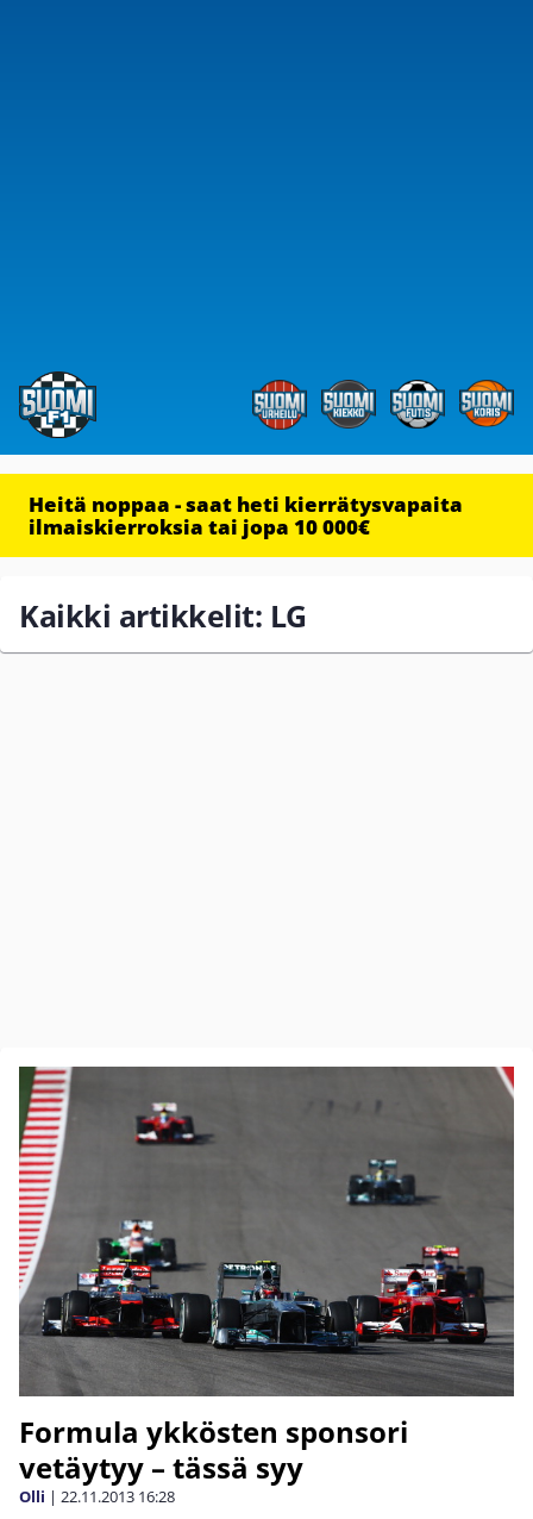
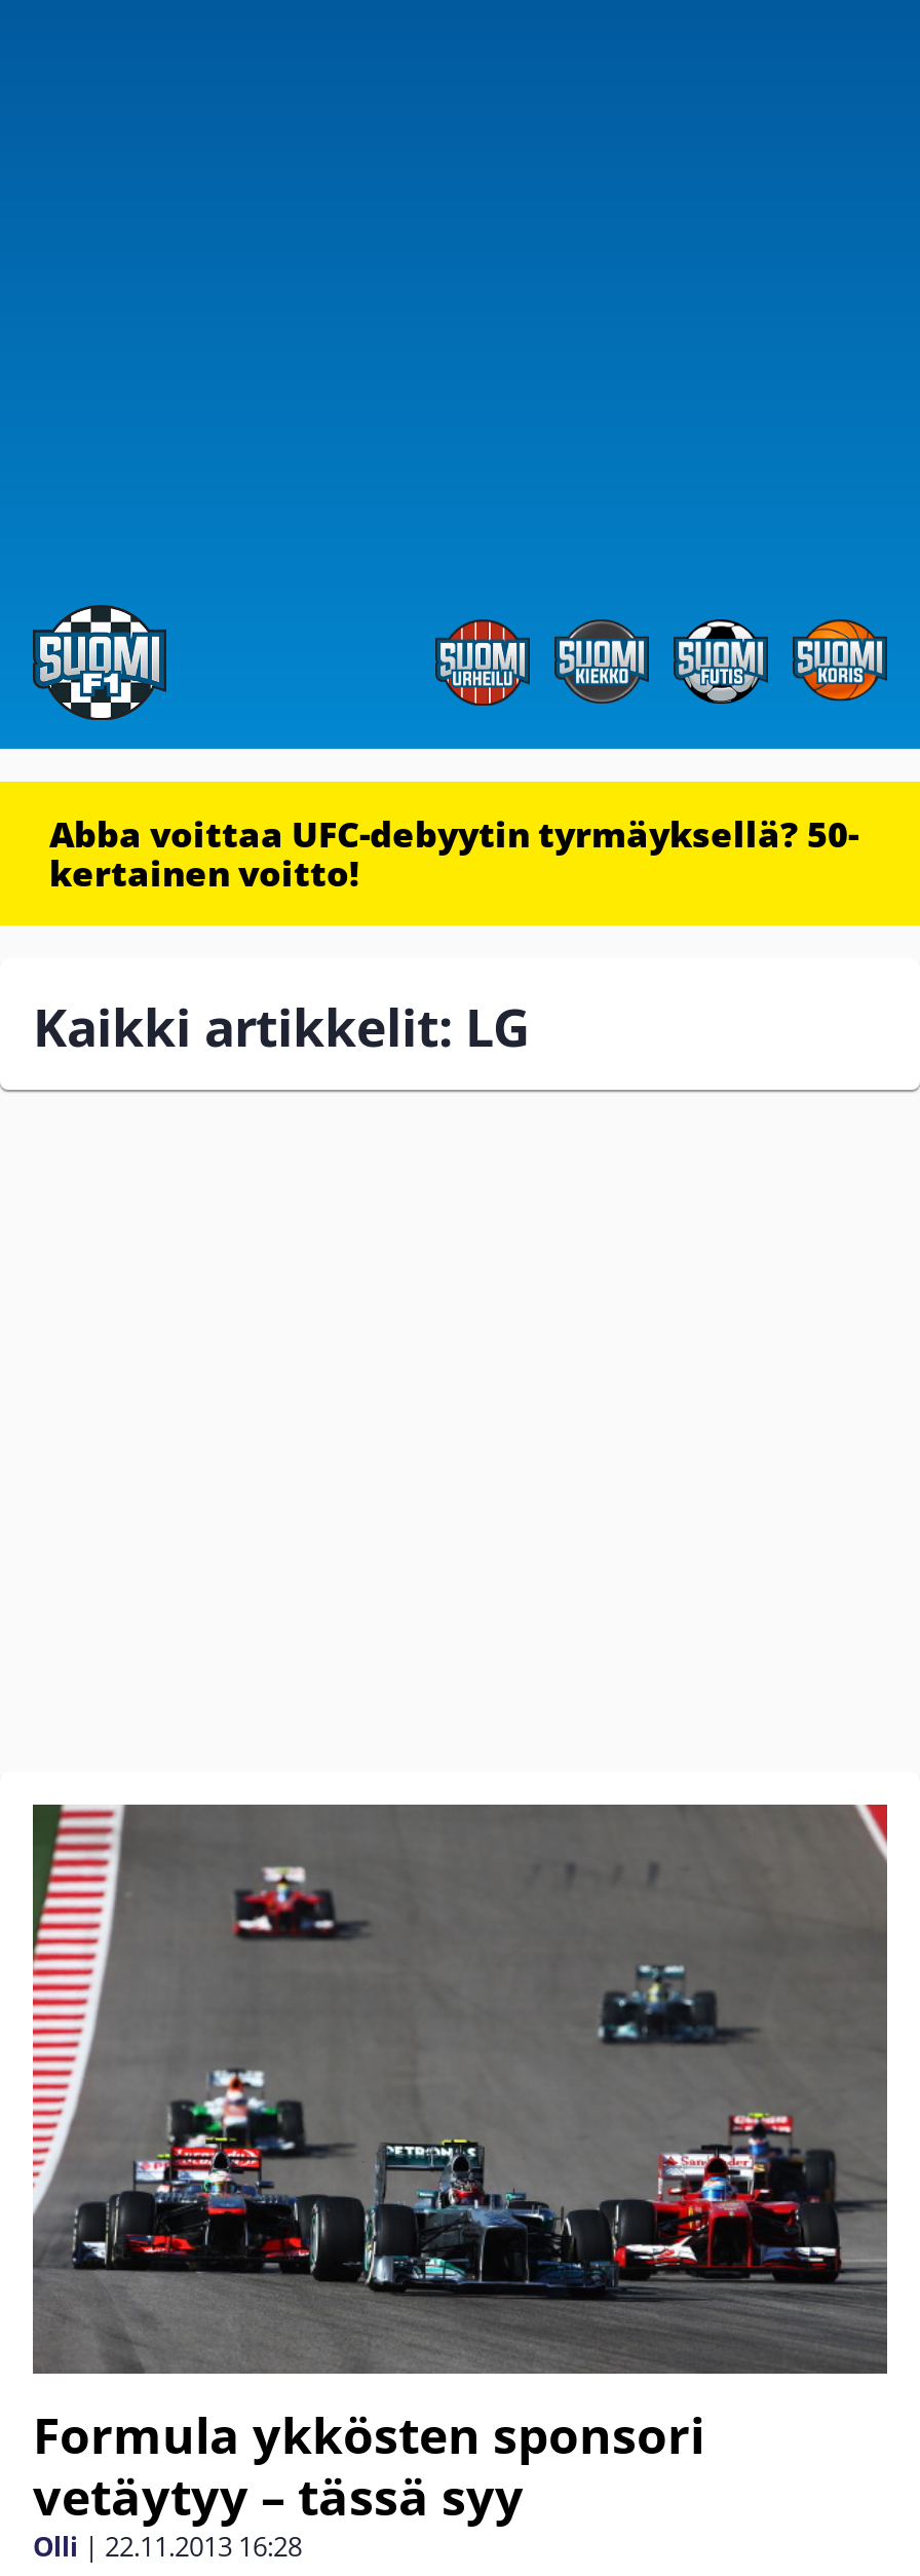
[29,490,463,540] Heitä noppaa - saat heti kierrätysvapaita | ilmaiskierroksia tai jopa 10 000€ -> [49,810,858,897] Abba voittaa UFC-debyytin tyrmäyksellä? 50- | kertainen voitto!

